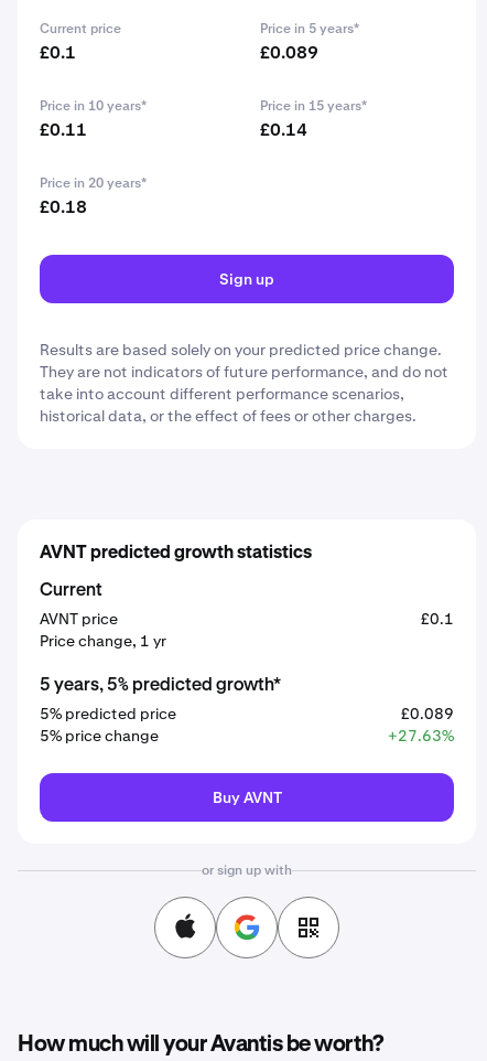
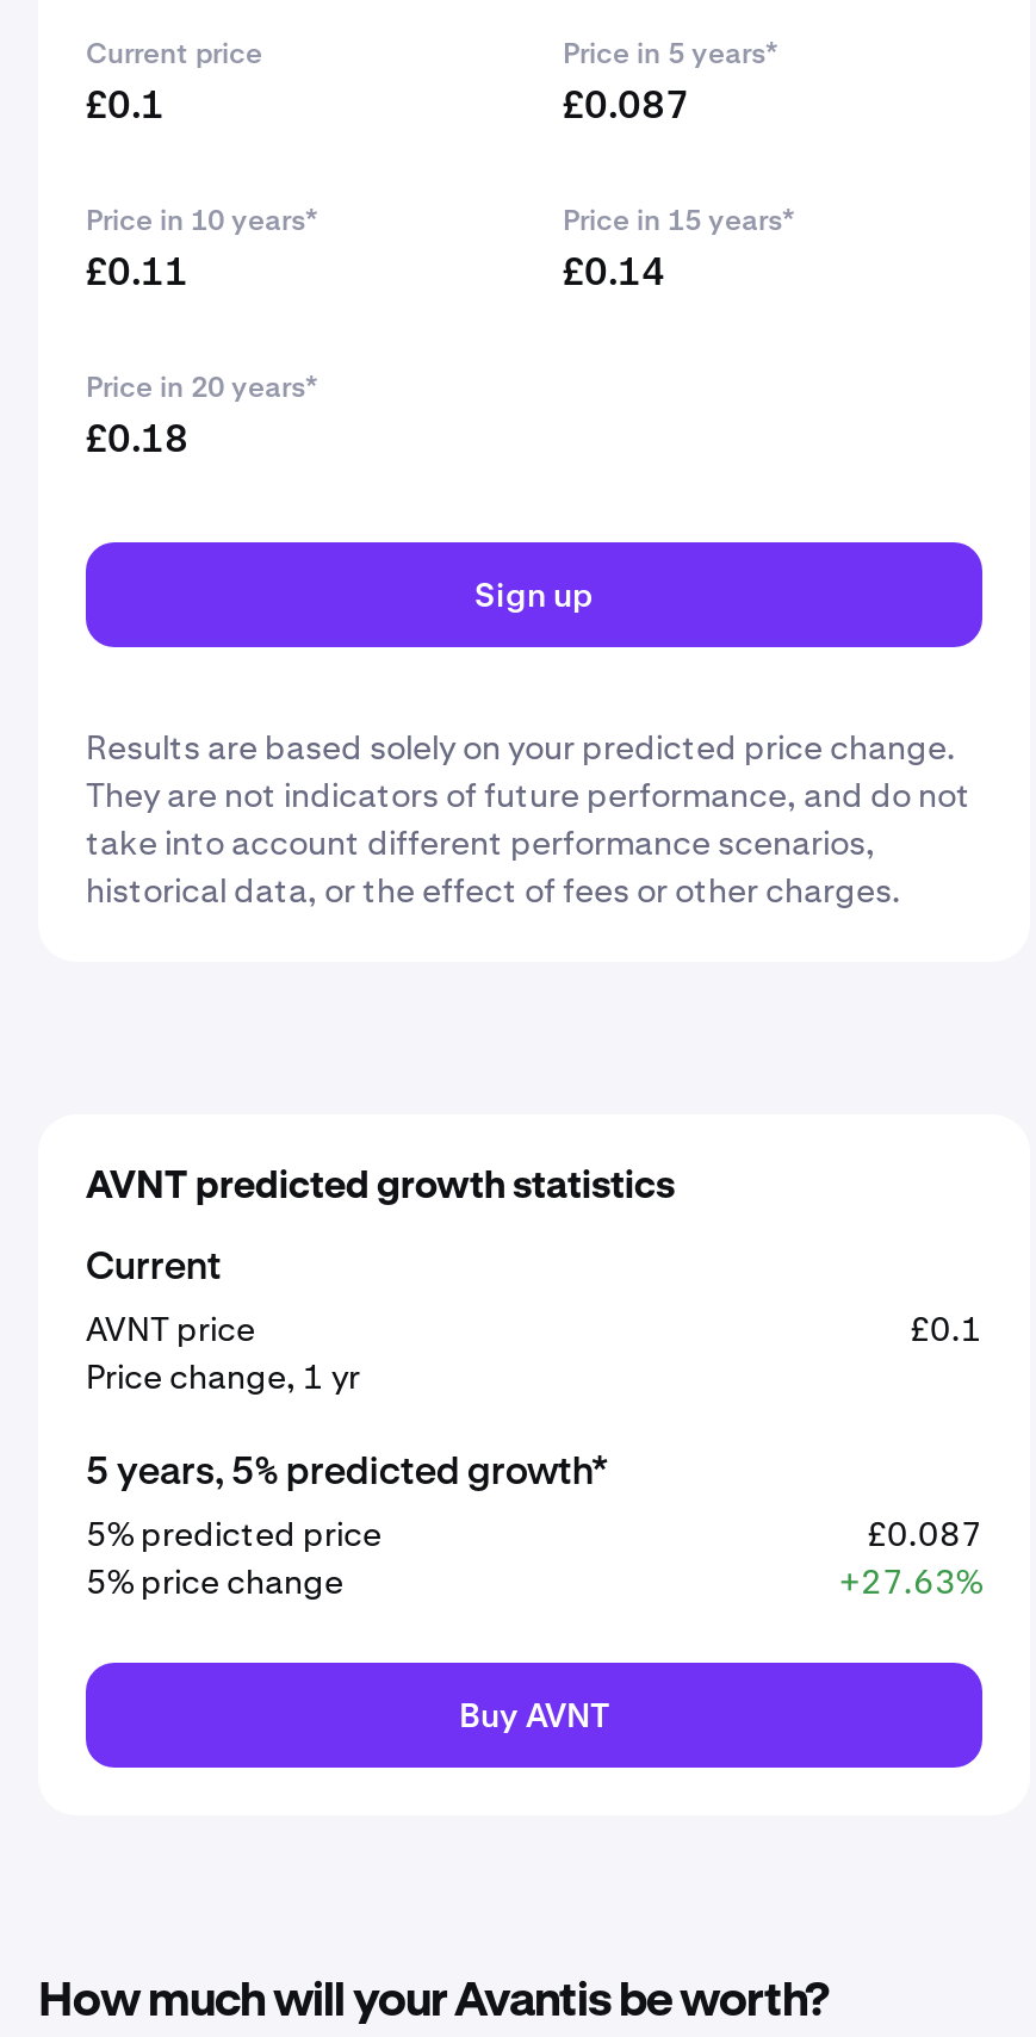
[260,41,318,64] £0.089 -> [563,80,689,130] £0.087
[401,704,454,724] £0.089 -> [868,1513,982,1555] £0.087
[202,861,292,879] or sign up with -> none
[154,896,339,960] [image] -> none

